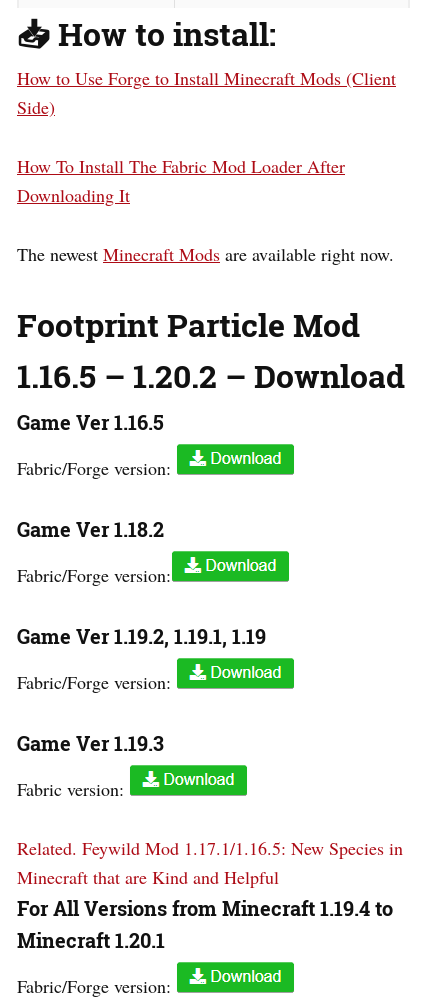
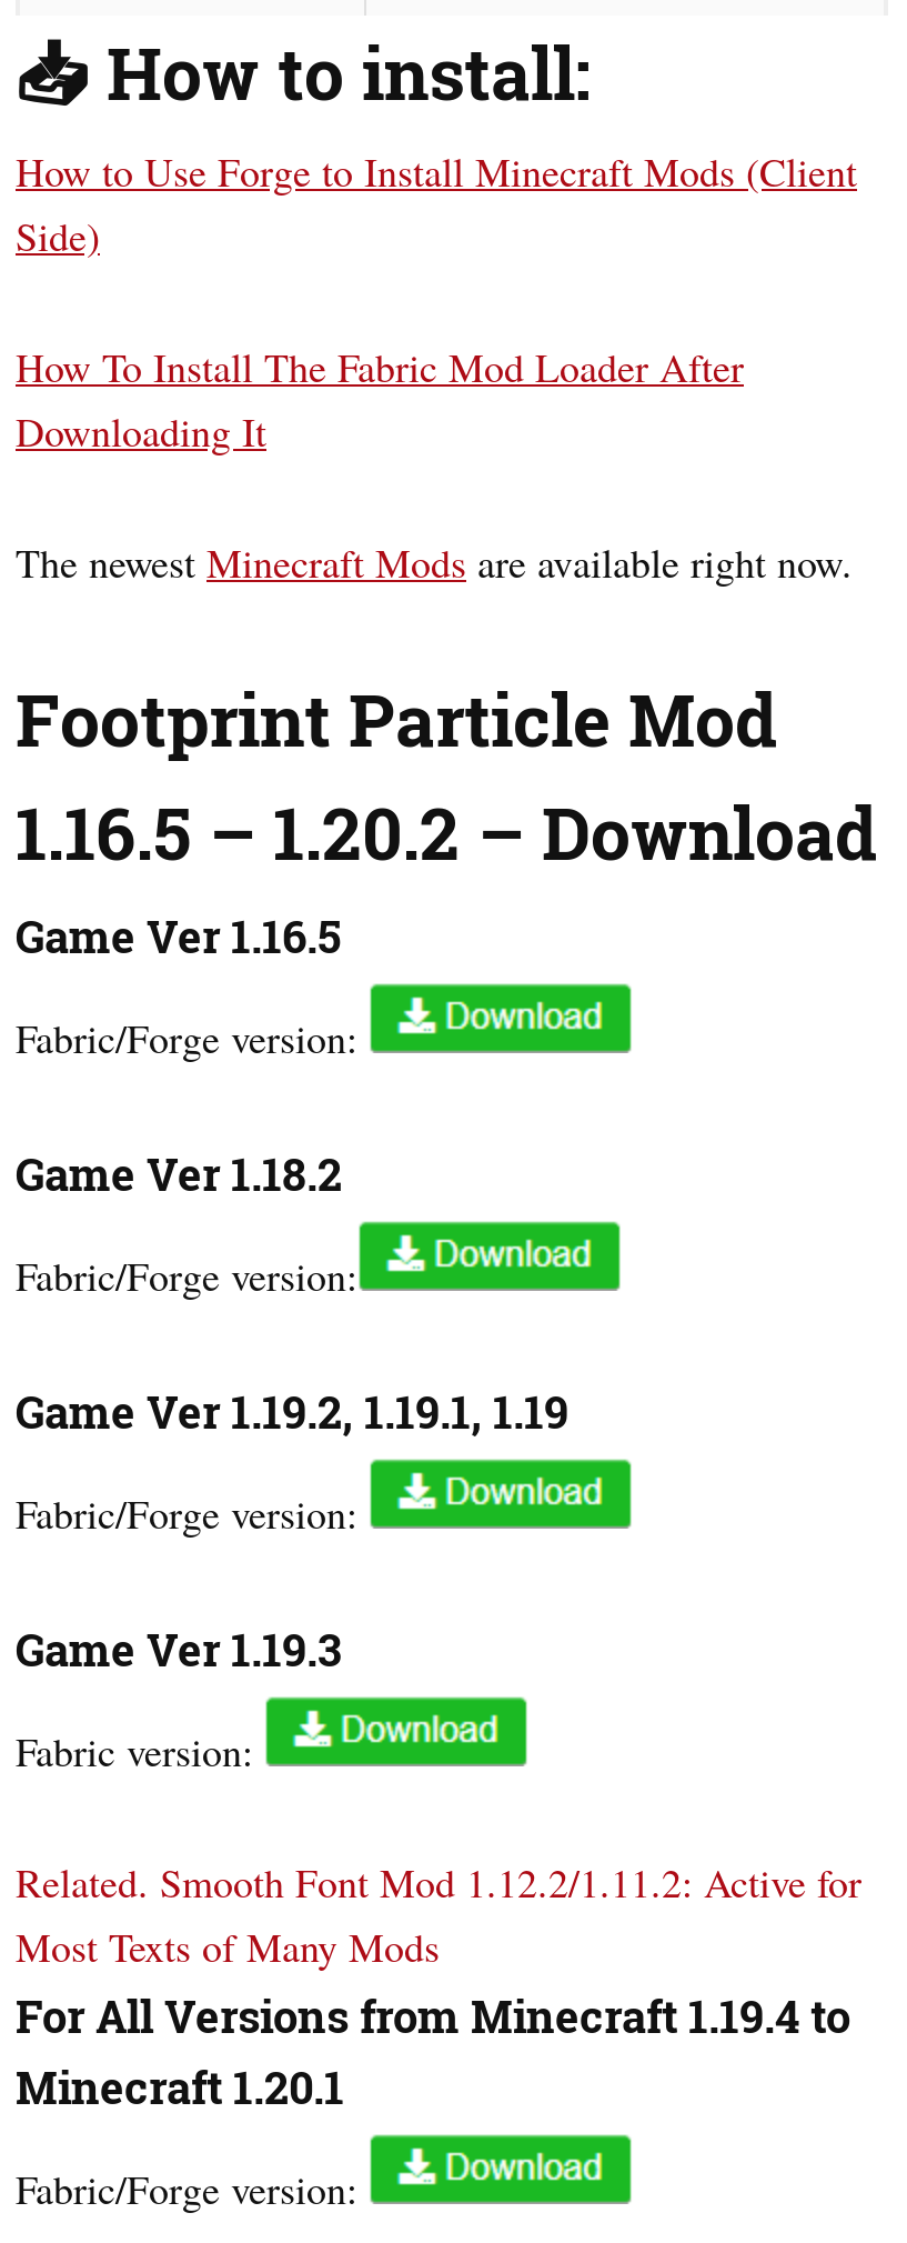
[17,836,403,889] Related. Feywild Mod 1.17.1/1.16.5: New Species in | Minecraft that are Kind and Helpful -> [16,1855,861,1973] Related. Smooth Font Mod 1.12.2/1.11.2: Active for | Most Texts of Many Mods

